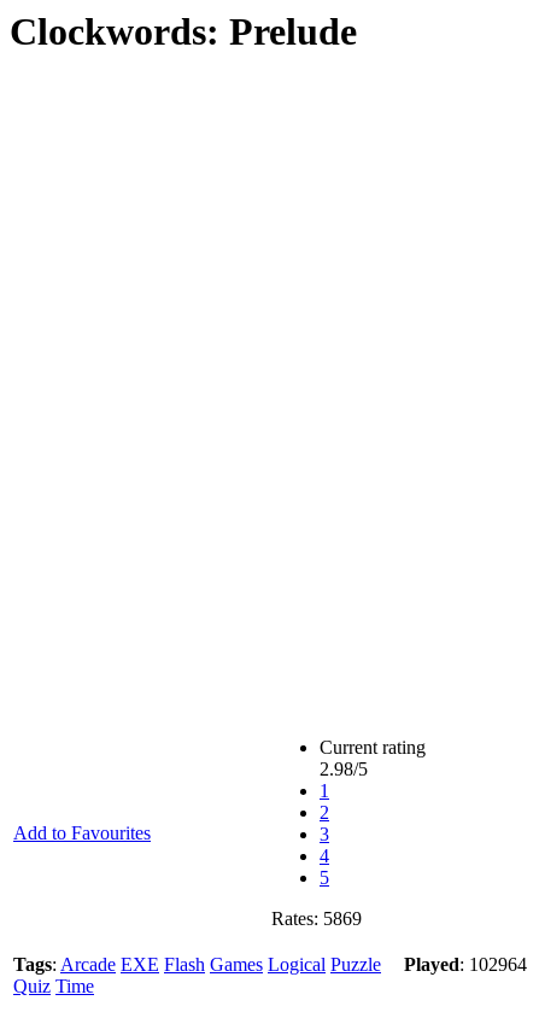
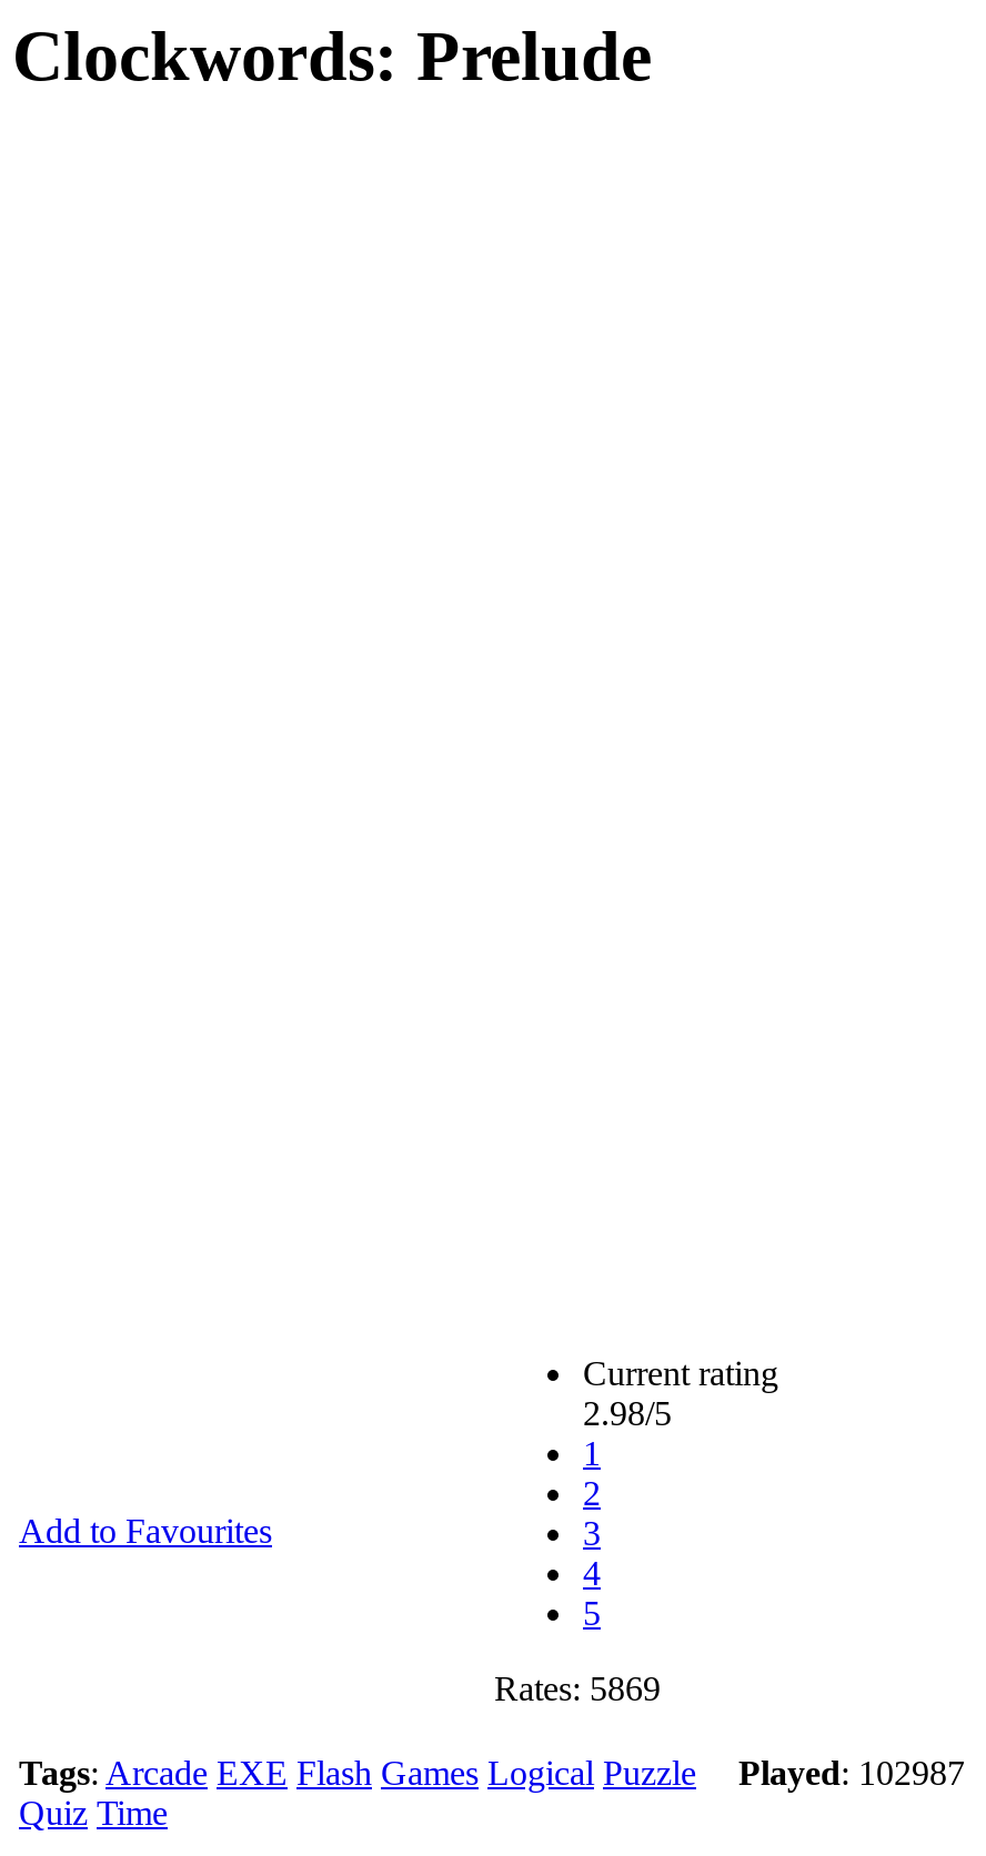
[13,954,527,974] Tags: Arcade EXE Flash Games Logical Puzzle Played: 102964 -> [19,1753,965,1791] Tags: Arcade EXE Flash Games Logical Puzzle Played: 102987

